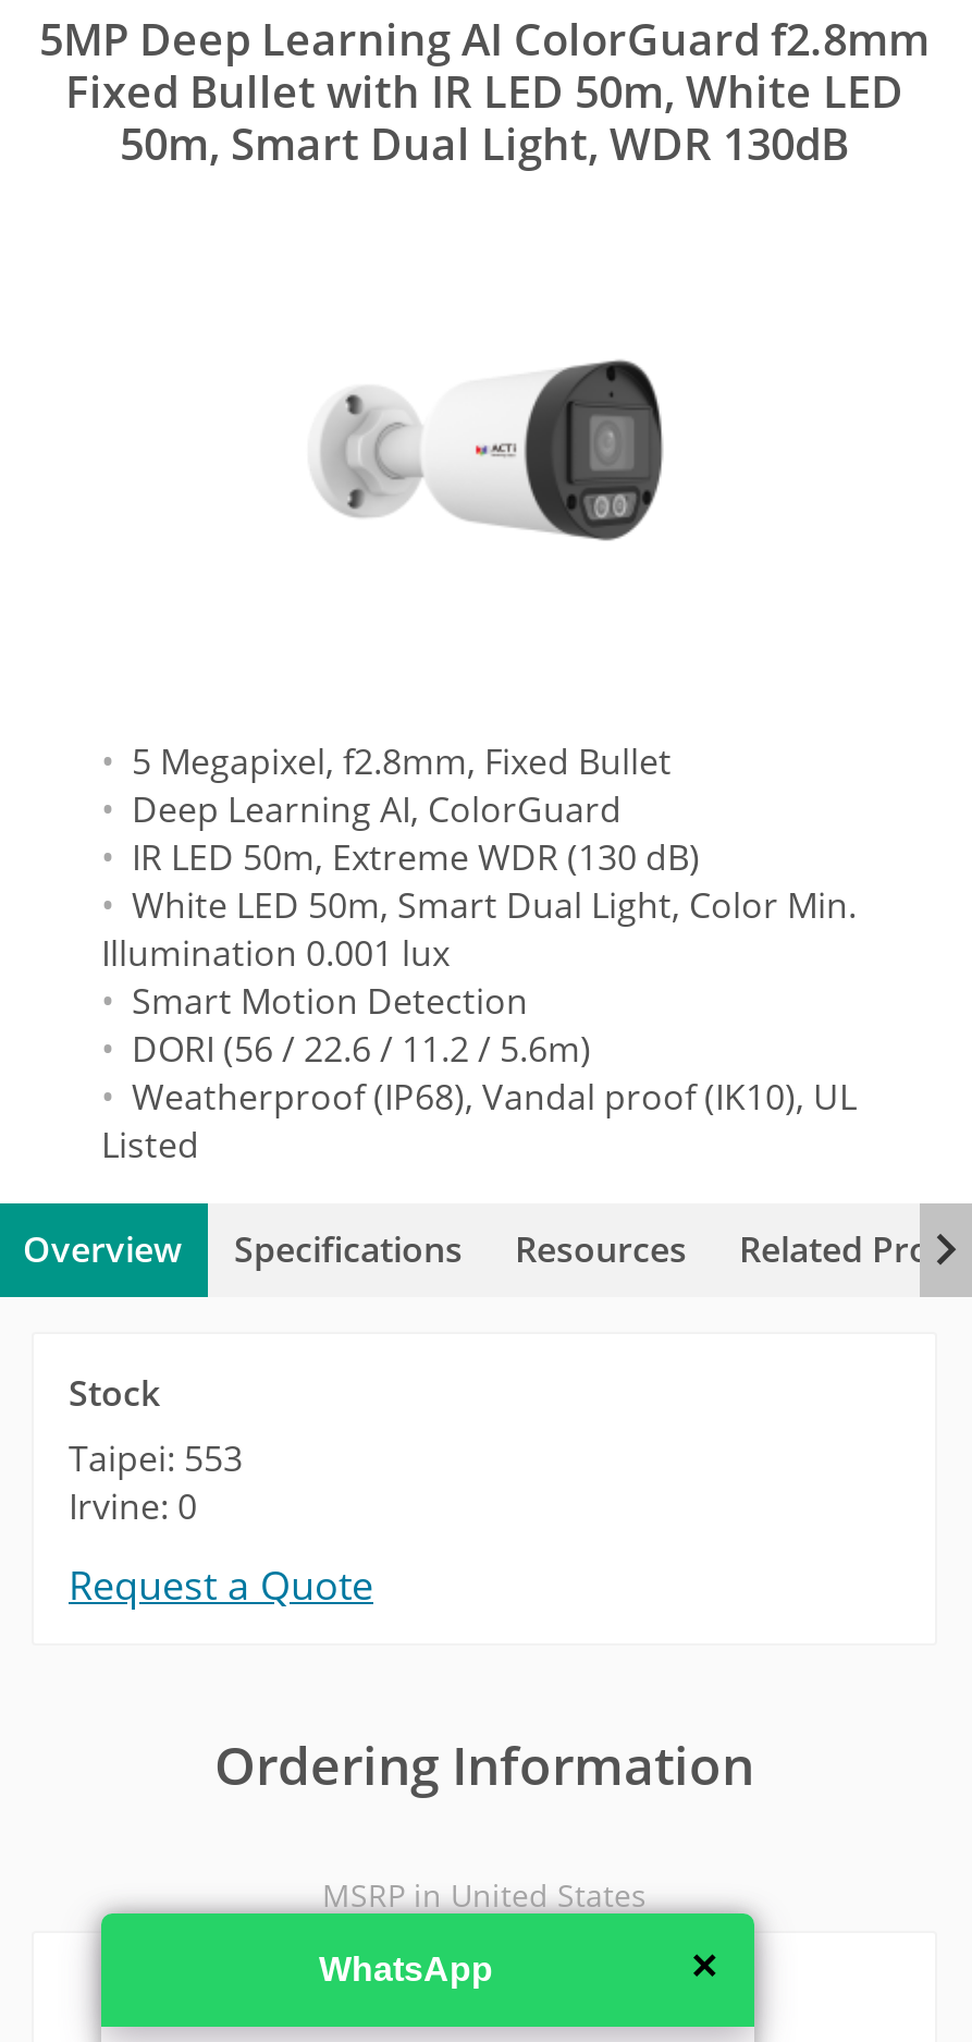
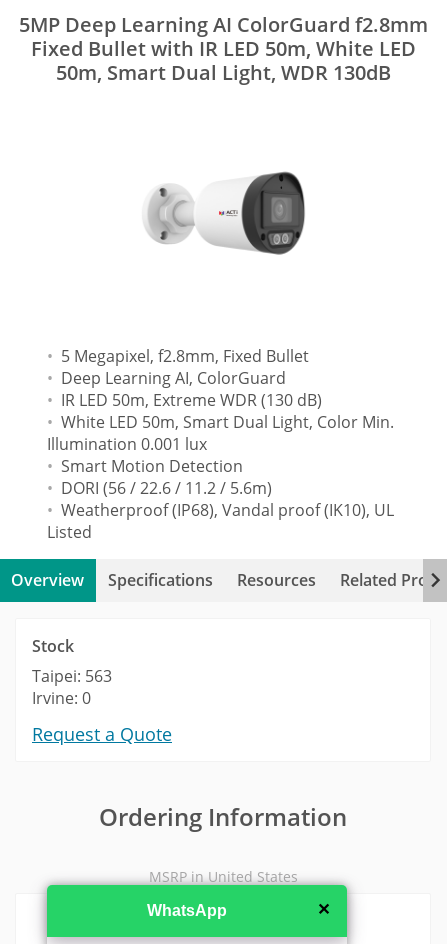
[69,1434,243,1482] Taipei: 553 -> [32,665,112,687] Taipei: 563

